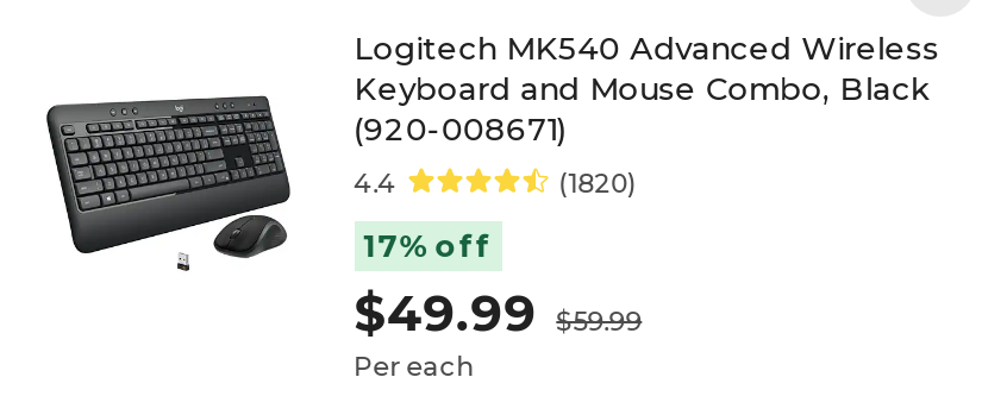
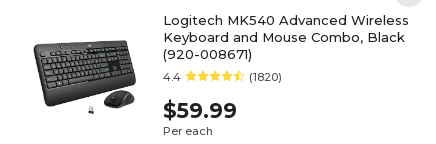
[354,226,642,342] 17% off | $49.99 $59.99 -> [163,98,237,123] $59.99

